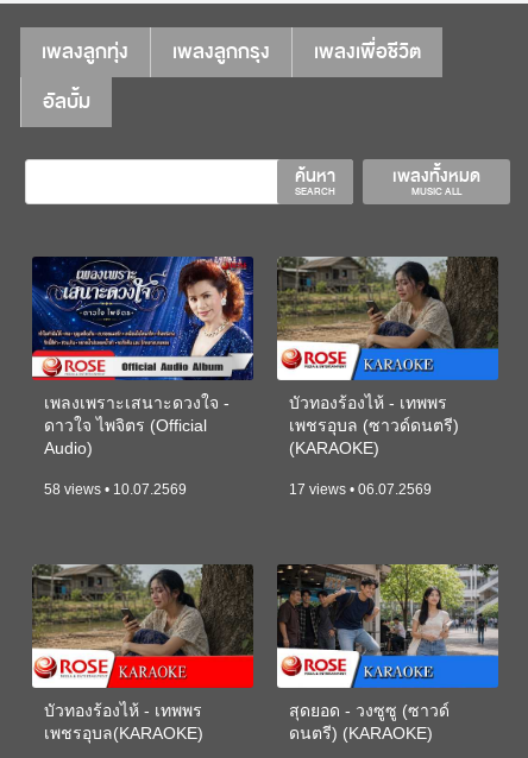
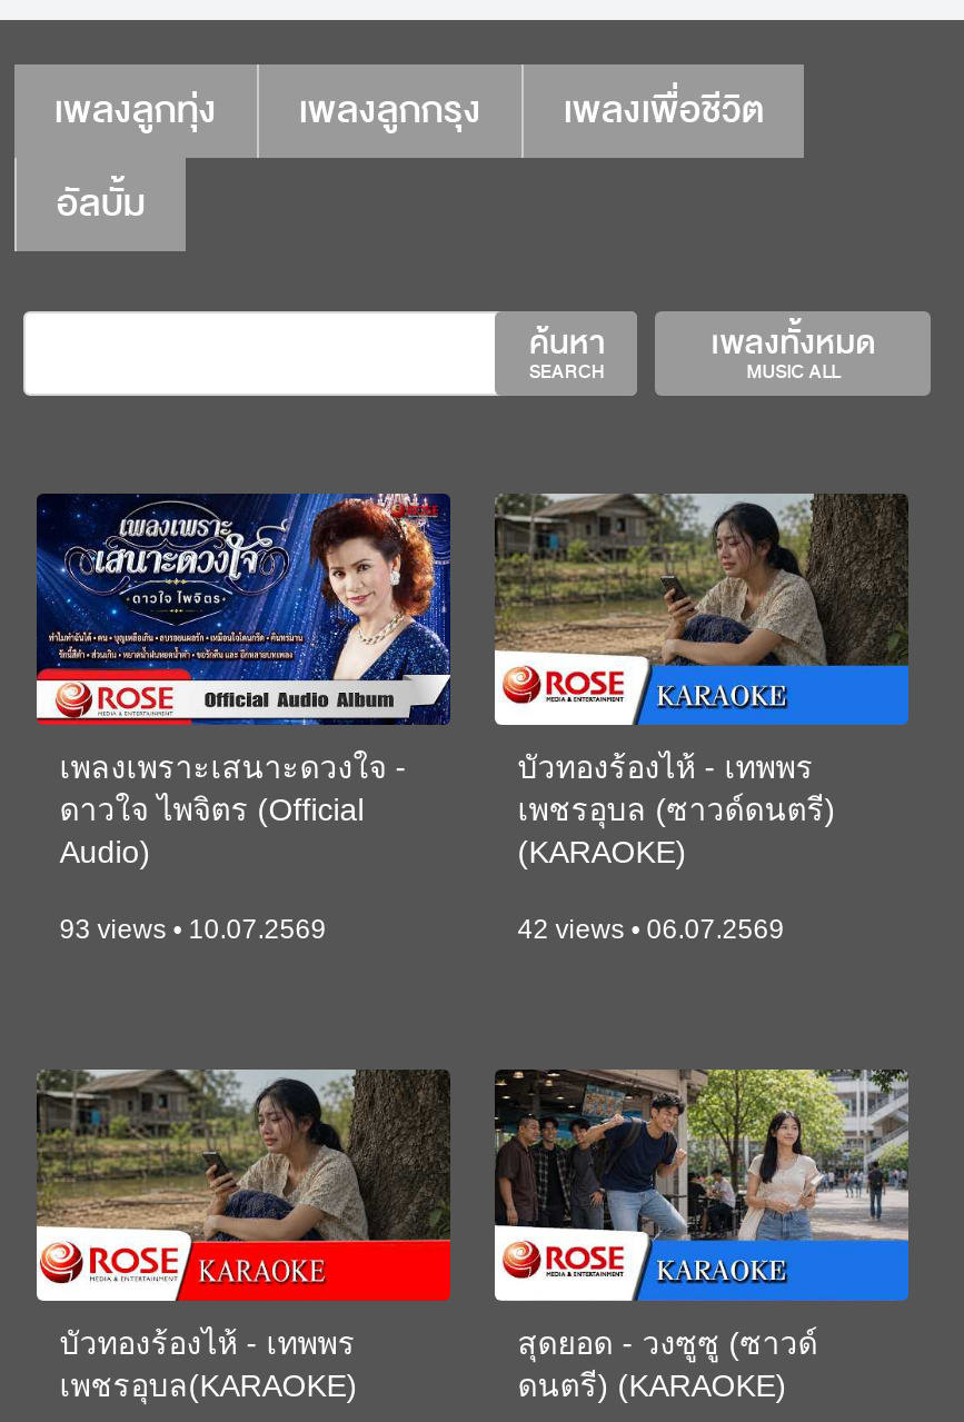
[44,482,187,498] 58 views • 10.07.2569 -> [59,915,326,946] 93 views • 10.07.2569
[289,482,432,498] 17 views • 06.07.2569 -> [518,915,785,946] 42 views • 06.07.2569

